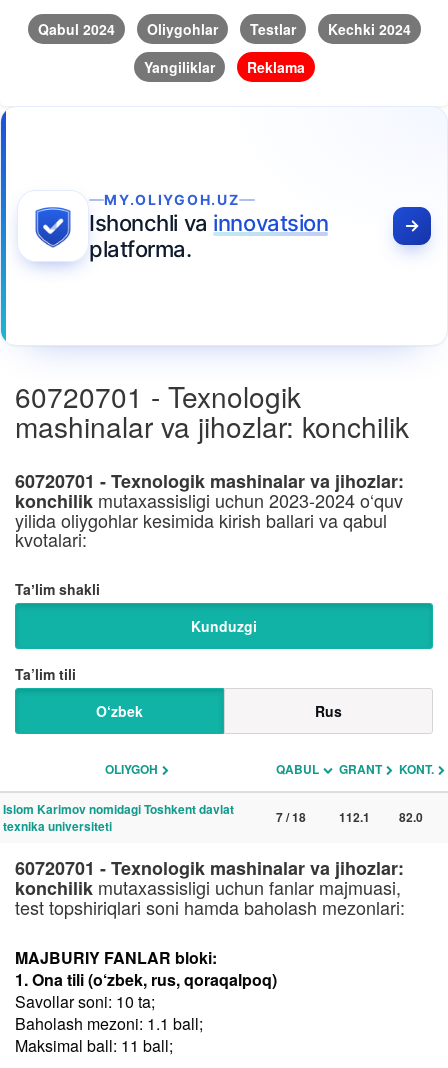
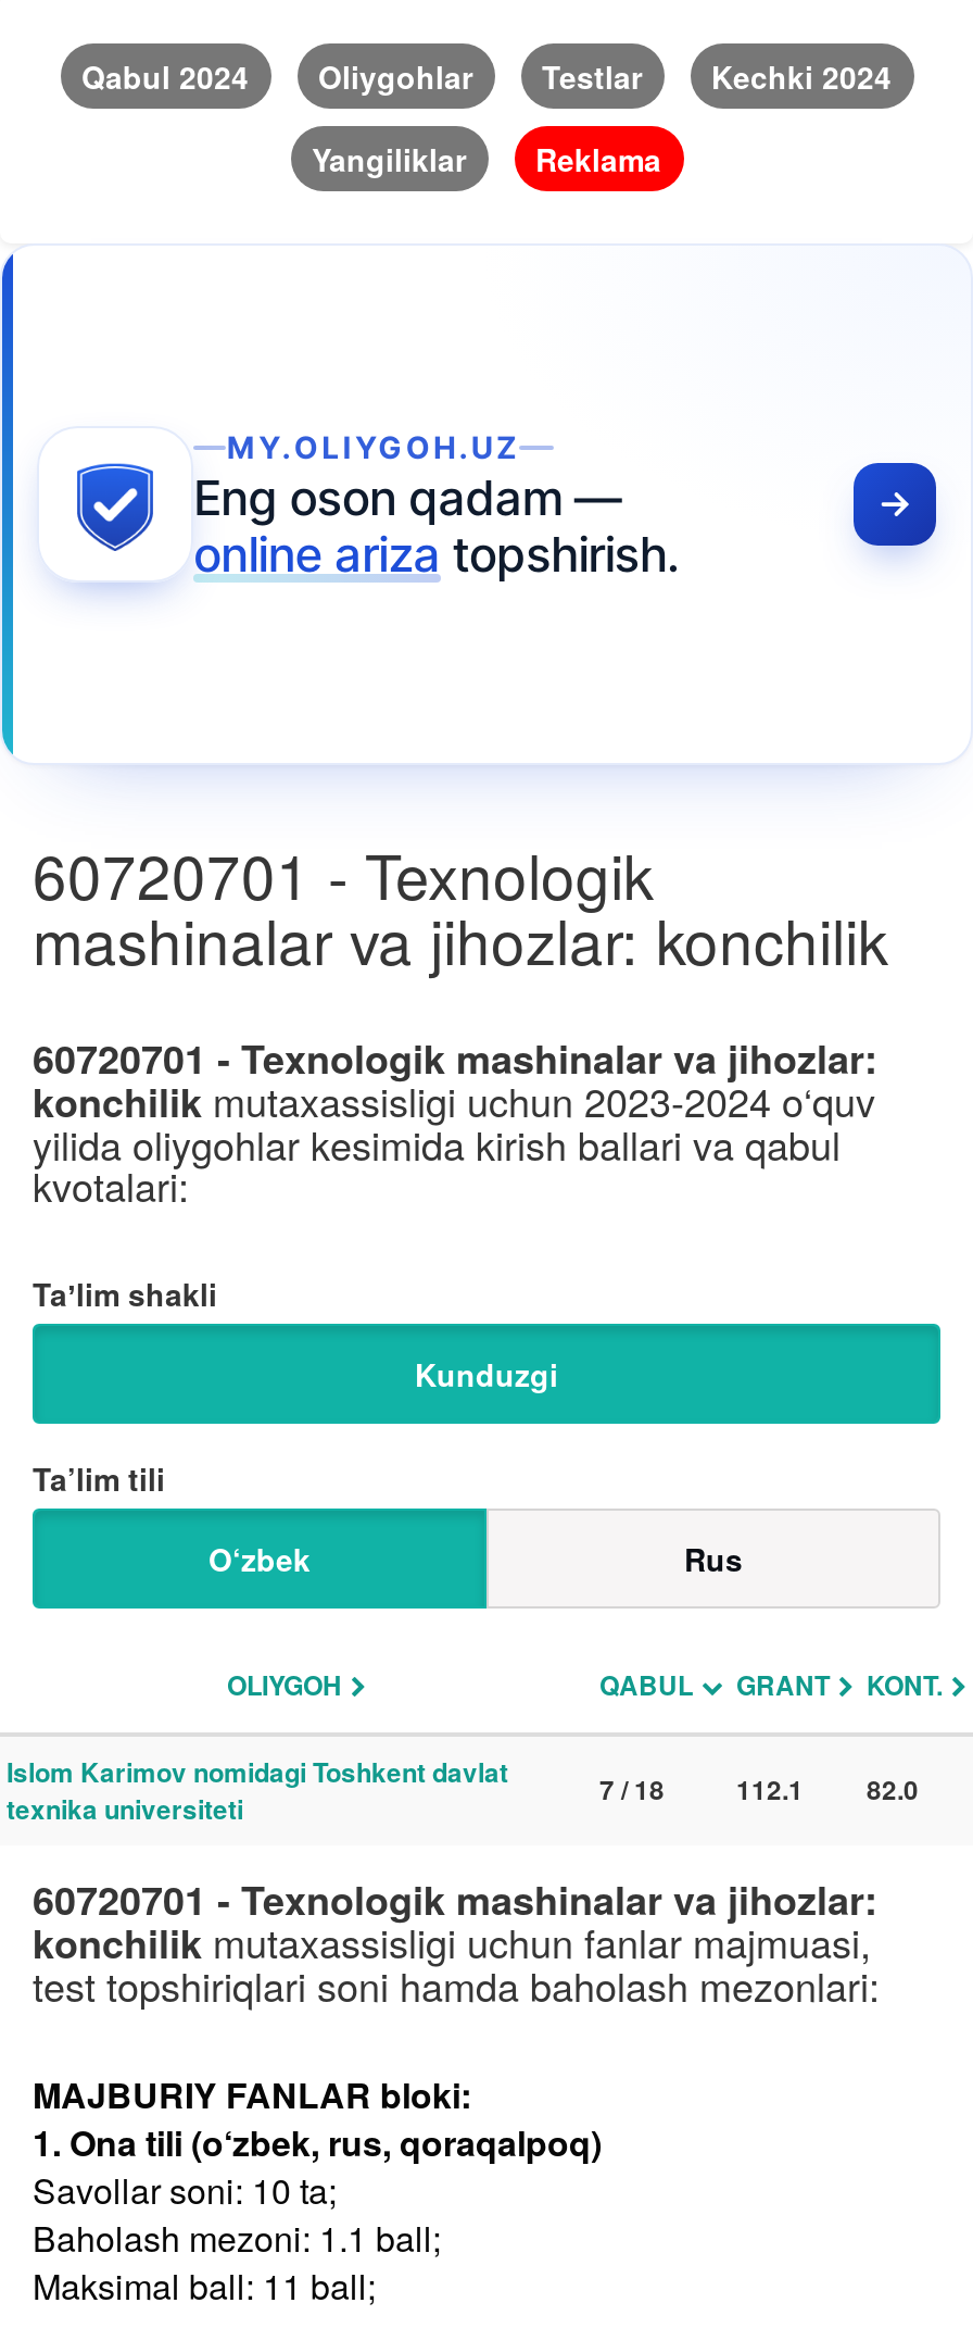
[89,210,328,262] Ishonchli va innovatsion | platforma. -> [193,470,678,583] Eng oson qadam — | online ariza topshirish.

